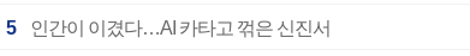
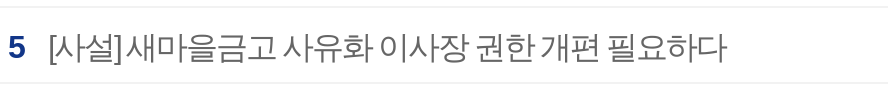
[30,18,331,38] 인간이 이겼다…AI 카타고 꺾은 신진서 -> [48,30,726,64] [사설] 새마을금고 사유화 이사장 권한 개편 필요하다

